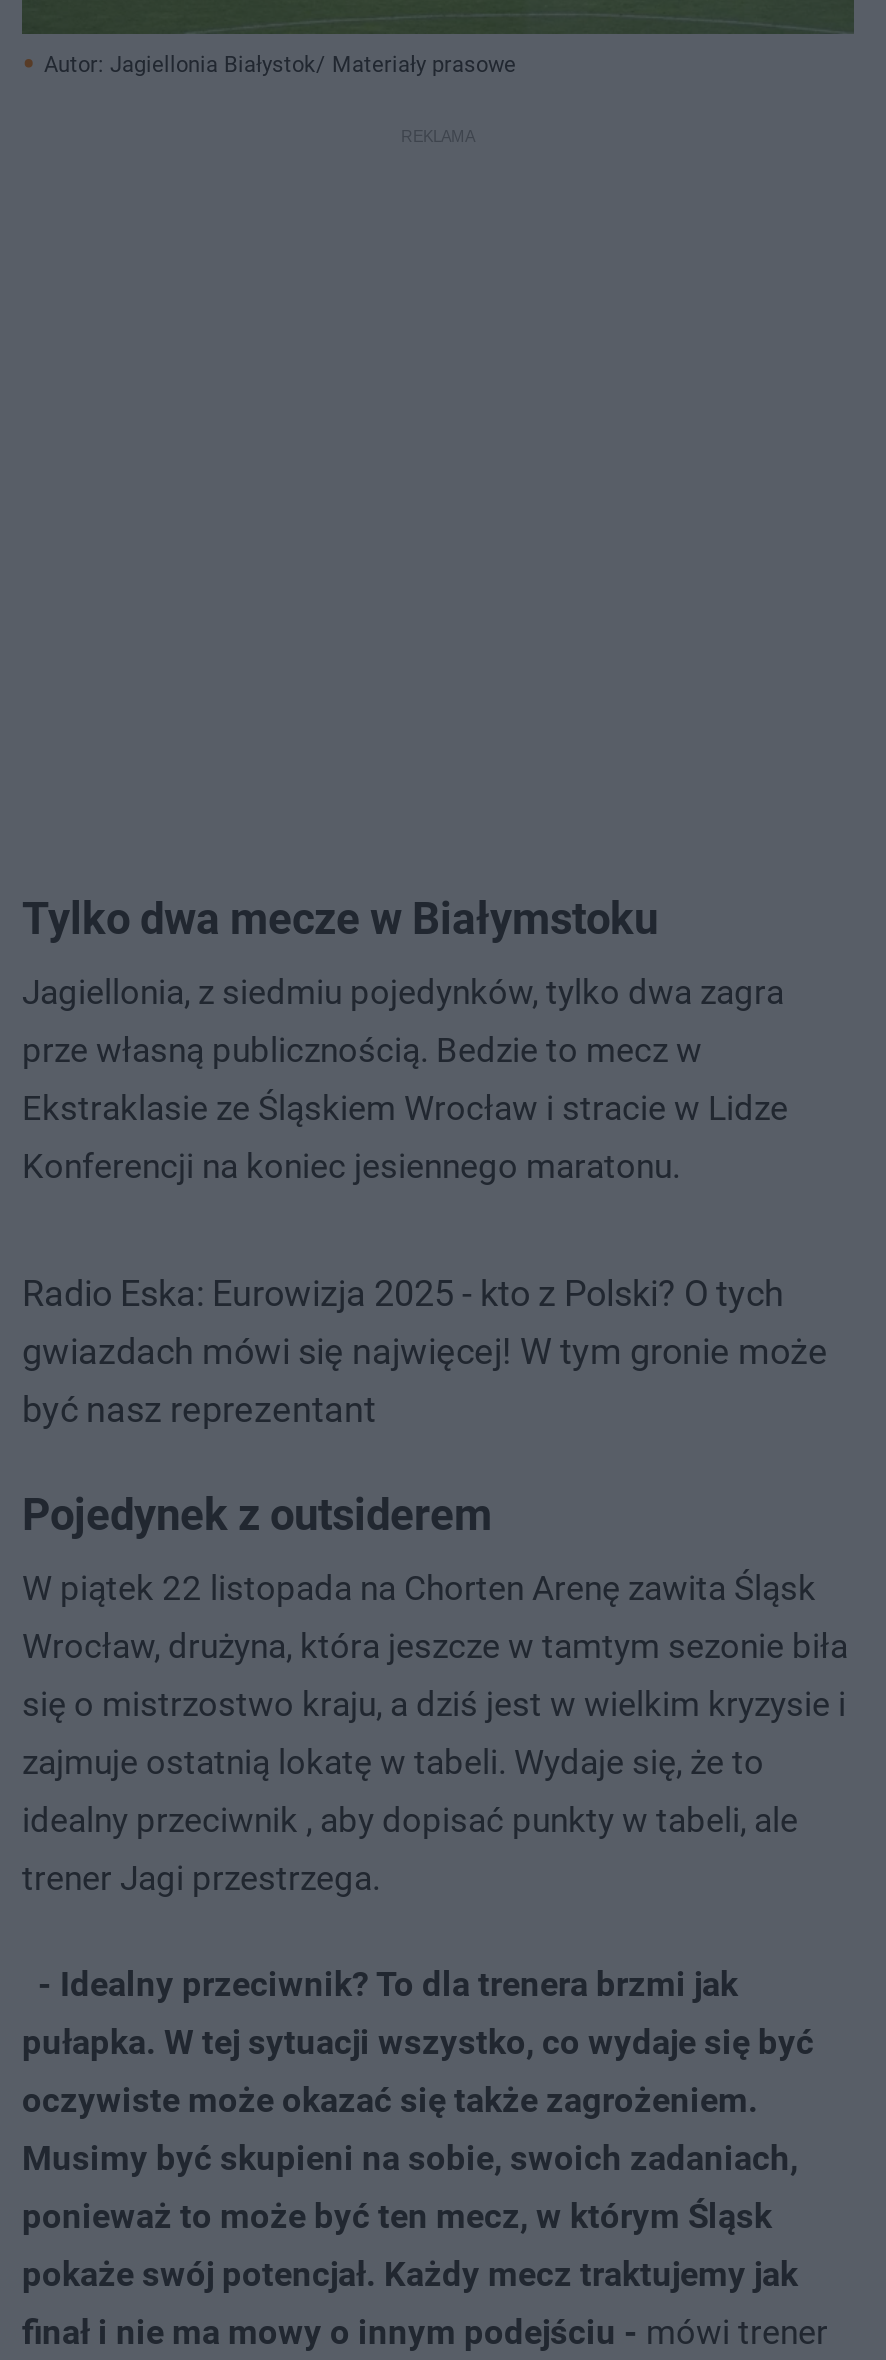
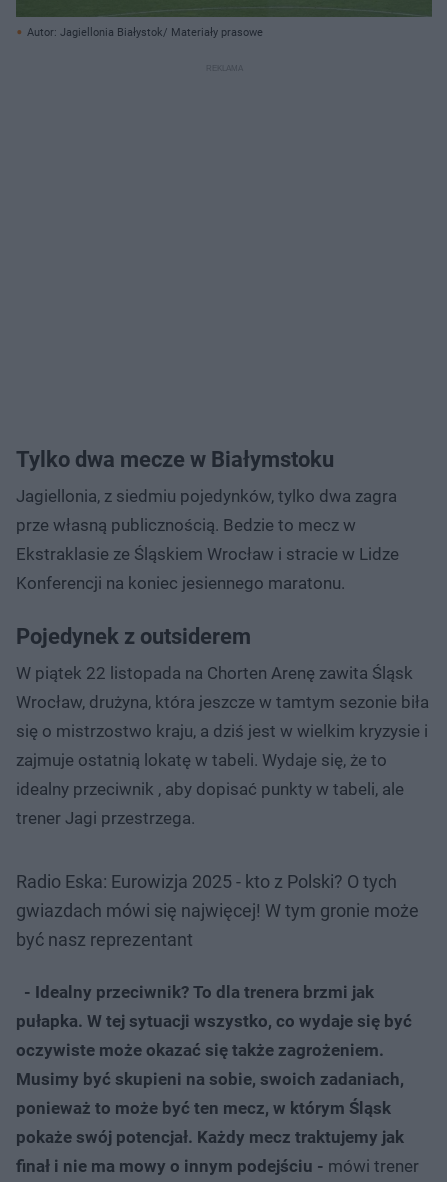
moved [22,1271,828,1429] -> [16,871,419,950]: Radio Eska: Eurowizja 2025 - kto z Polski? O tych | gwiazdach mówi się najwięcej! W tym gronie może | być nasz reprezentant
moved [22,1489,848,1897] -> [16,624,429,828]: Pojedynek z outsiderem | W piątek 22 listopada na Chorten Arenę zawita Śląsk | Wrocław, drużyna, która jeszcze w tamtym sezonie biła | się o mistrzostwo kraju, a dziś jest w wielkim kryzysie i | zajmuje ostatnią lokatę w tabeli. Wydaje się, że to | idealny przeciwnik , aby dopisać punkty w tabeli, ale | trener Jagi przestrzega.

